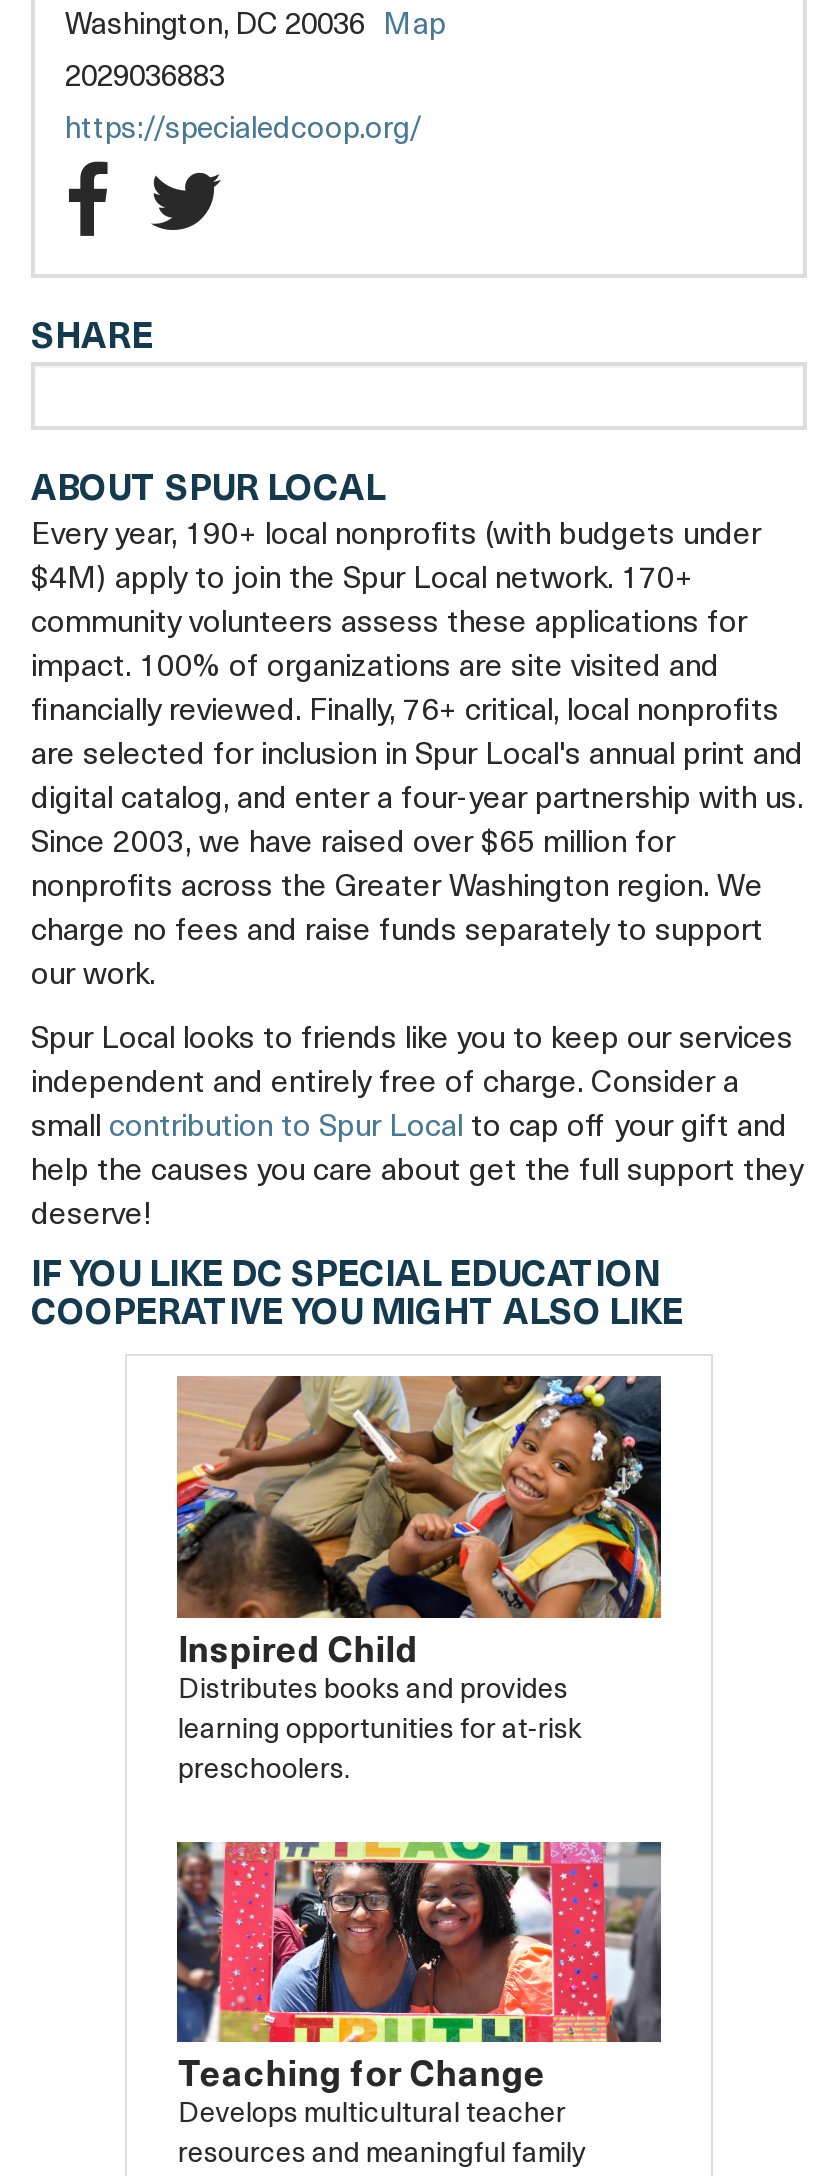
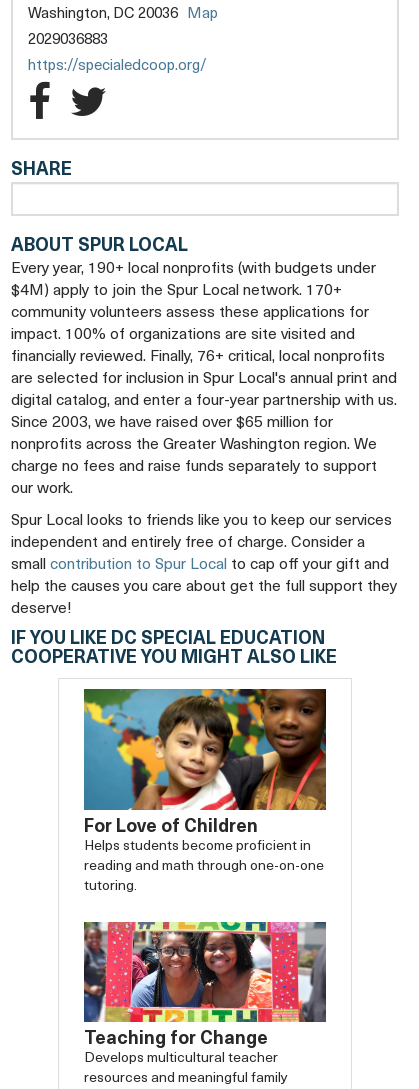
[175,1374,663,1786] [image] | Inspired Child | Distributes books and provides | learning opportunities for at-risk | preschoolers. -> [83,688,327,894] [image] | For Love of Children | Helps students become proficient in | reading and math through one-on-one | tutoring.

